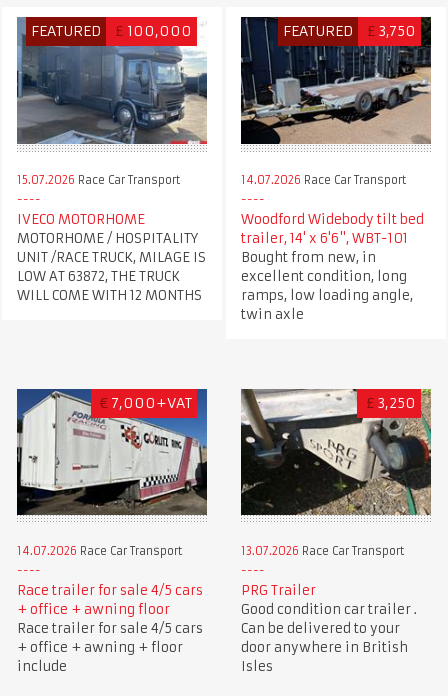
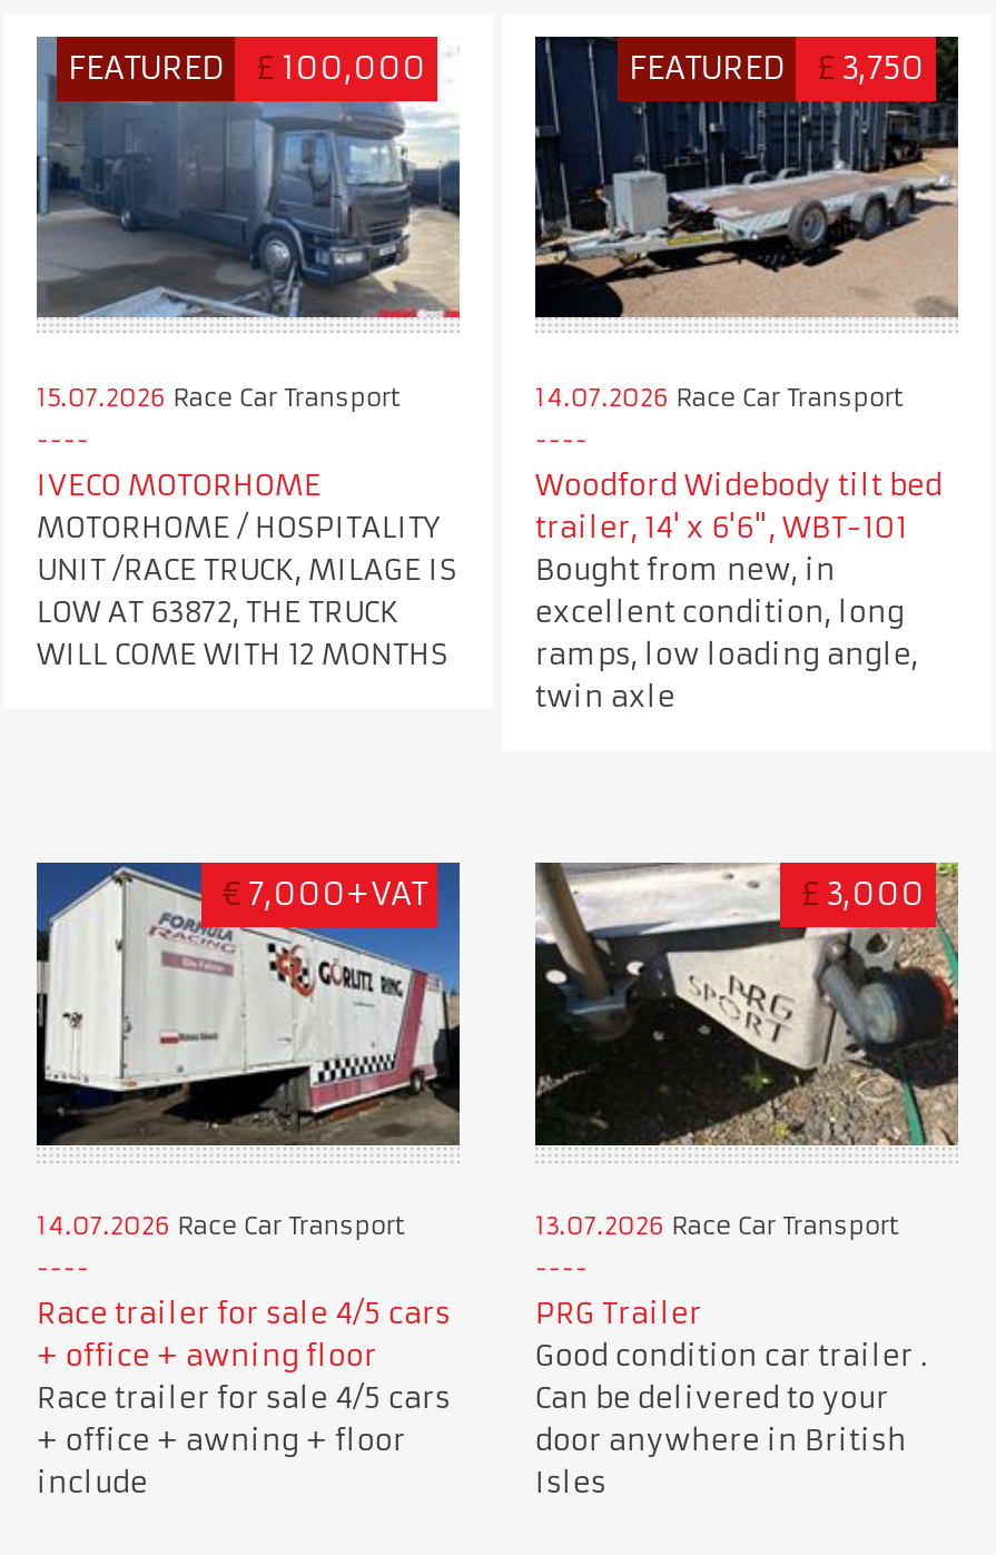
[366,393,416,411] £ 3,250 -> [800,875,925,915] £ 3,000

